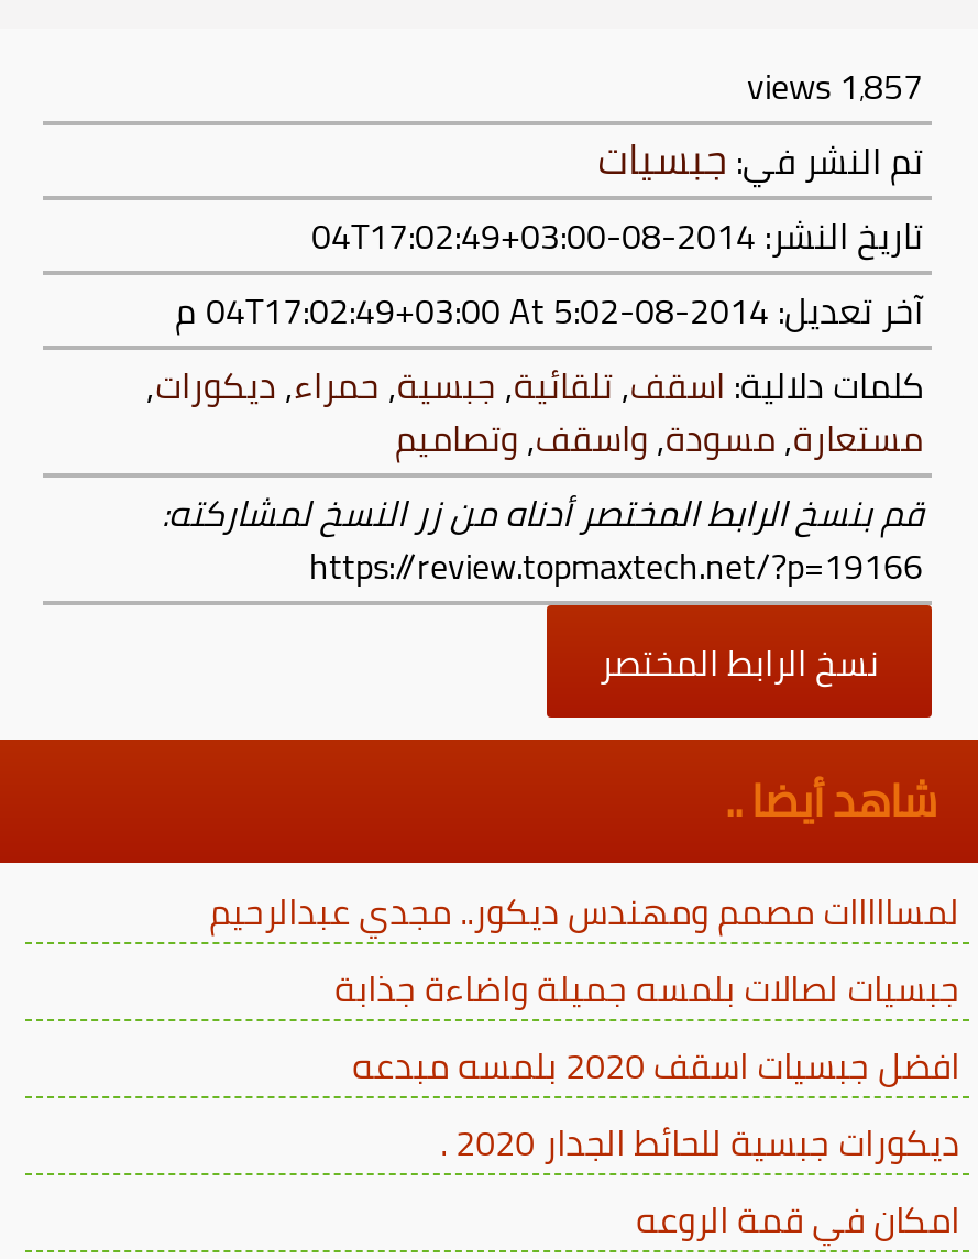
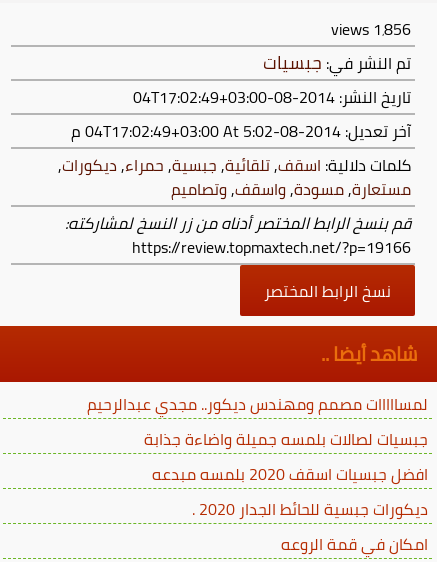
[839,54,923,120] 1٬857 -> [373,14,411,44] 1٬856

